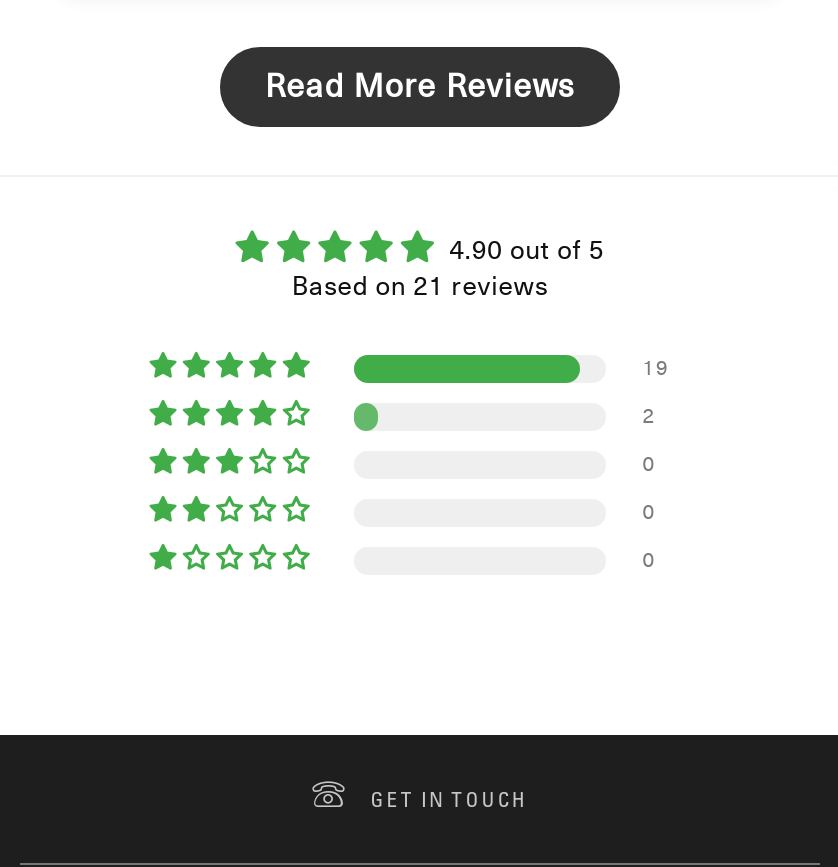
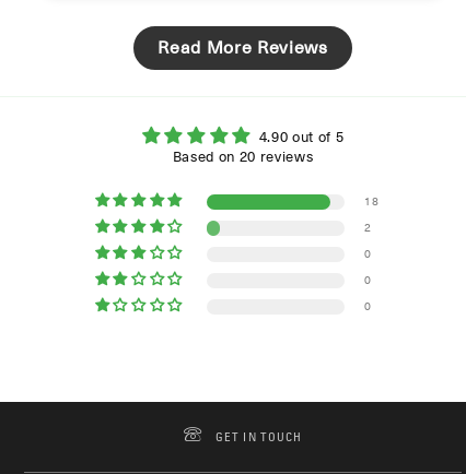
[292,270,548,304] Based on 21 reviews -> [173,148,313,166] Based on 20 reviews
[643,355,669,383] 19 -> [365,194,379,209] 18

